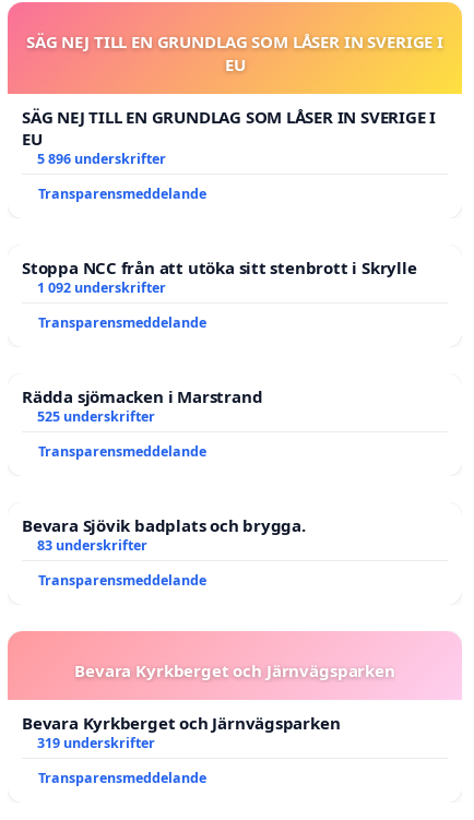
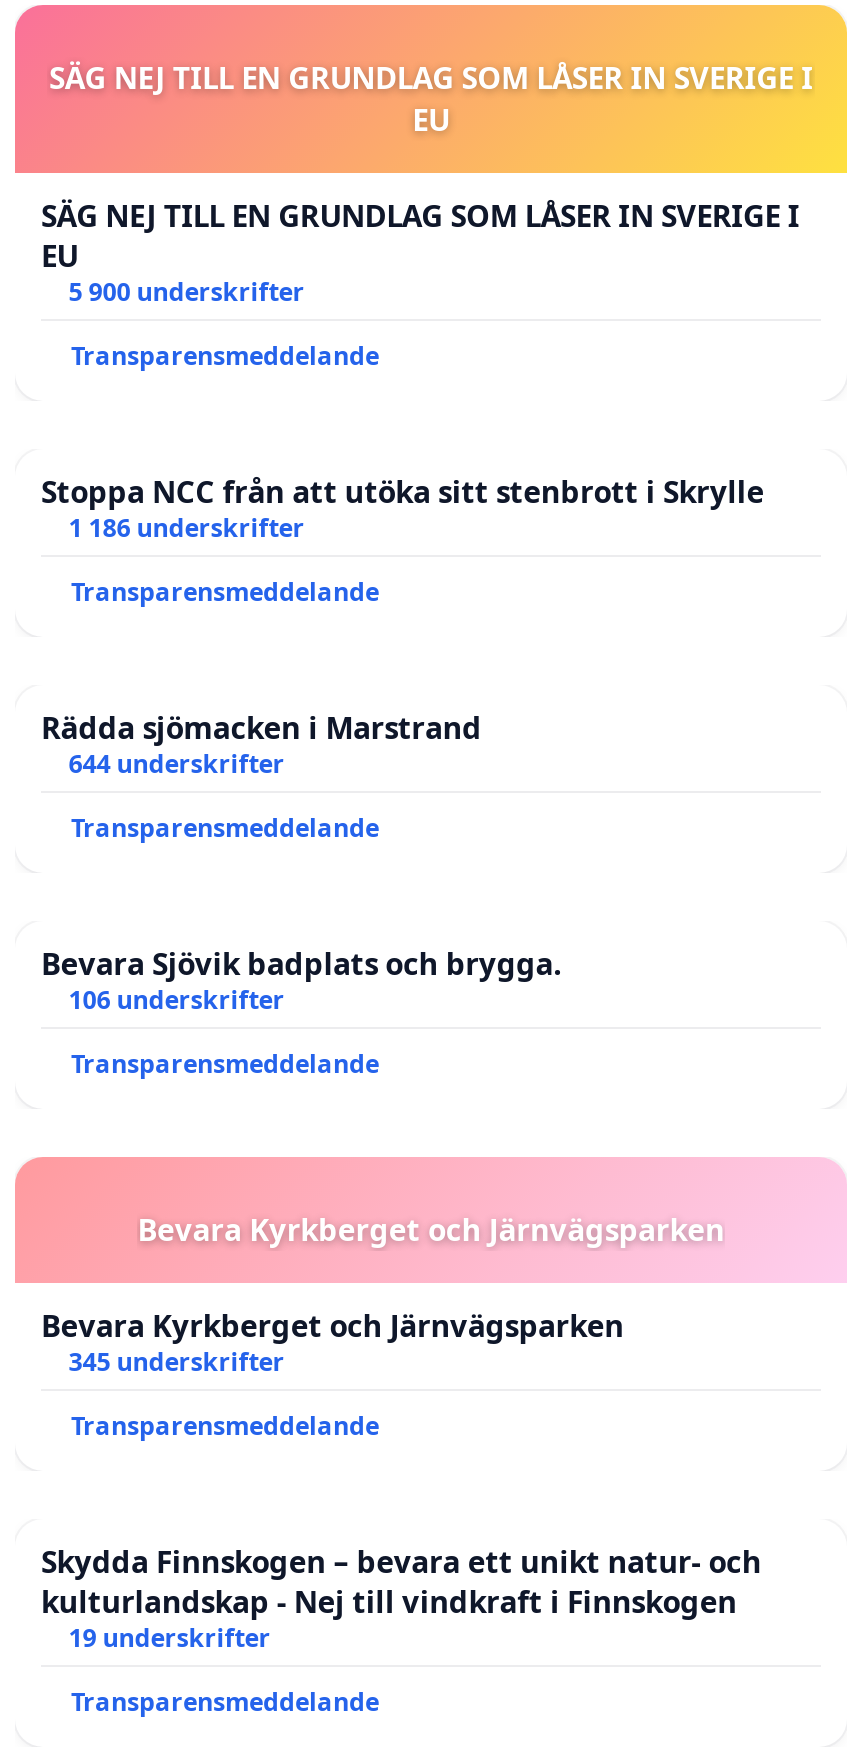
[37,149,166,168] 5 896 underskrifter -> [69,275,305,309] 5 900 underskrifter
[37,278,166,297] 1 092 underskrifter -> [69,511,305,545] 1 186 underskrifter
[37,407,155,426] 525 underskrifter -> [69,747,285,781] 644 underskrifter
[37,536,147,554] 83 underskrifter -> [69,983,285,1017] 106 underskrifter
[37,734,155,752] 319 underskrifter -> [41,1345,761,1655] 345 underskrifter | Transparensmeddelande | Skydda Finnskogen – bevara ett unikt natur- och | kulturlandskap - Nej till vindkraft i Finnskogen | 19 underskrifter

